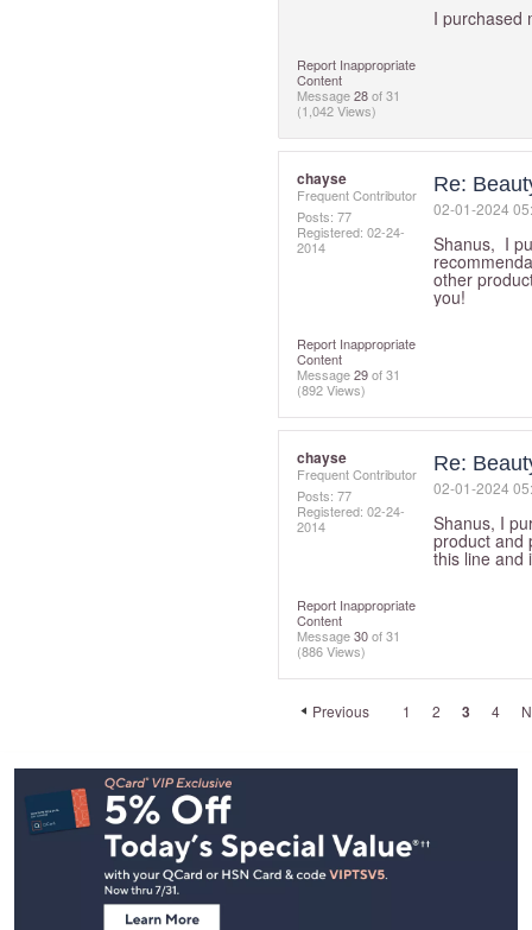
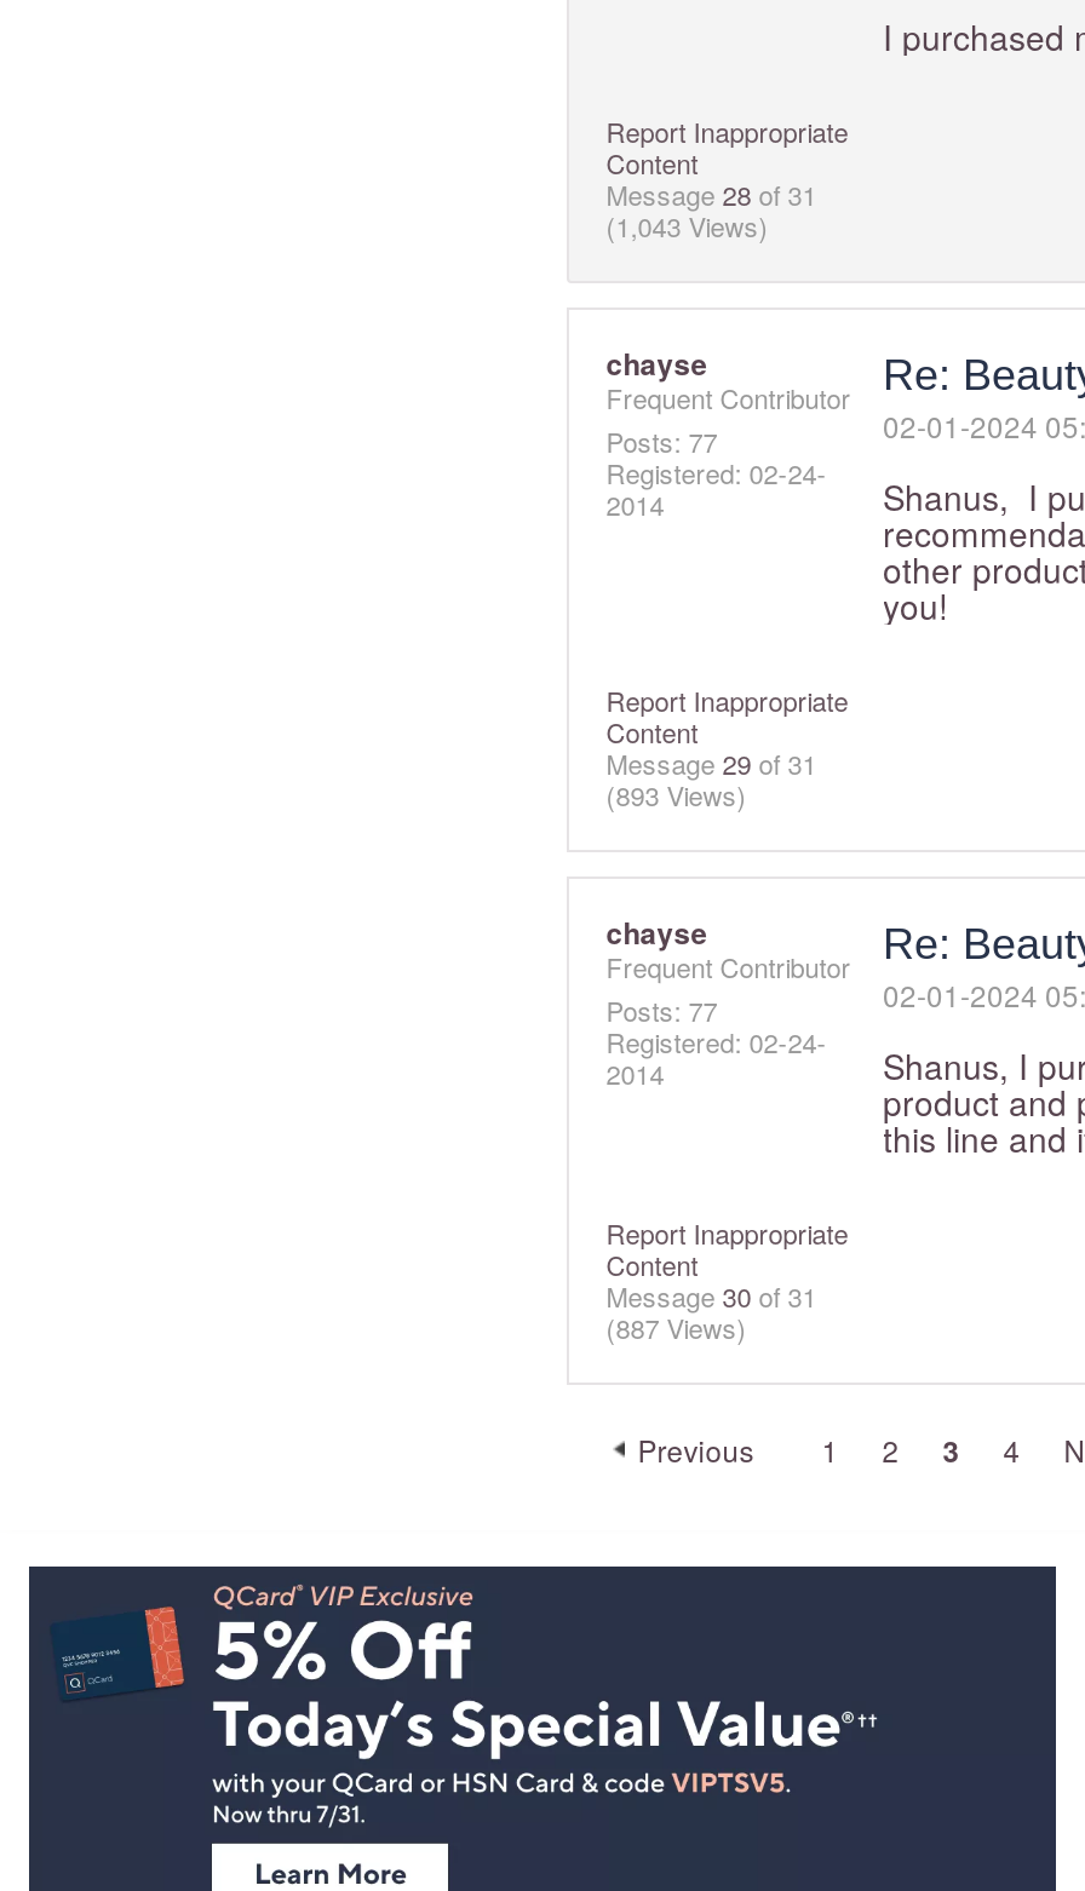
[297,101,377,120] (1,042 Views) -> [606,206,768,245] (1,043 Views)
[297,380,366,399] (892 Views) -> [606,775,746,814] (893 Views)
[297,641,366,660] (886 Views) -> [606,1307,746,1346] (887 Views)

